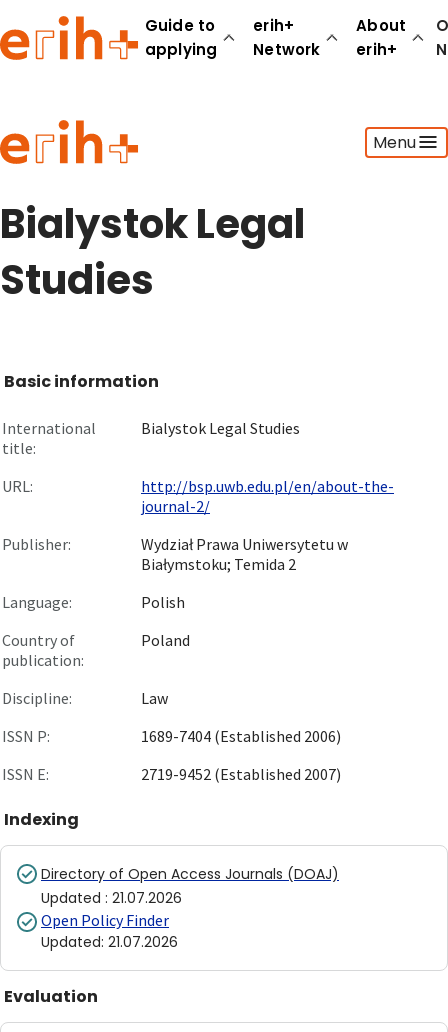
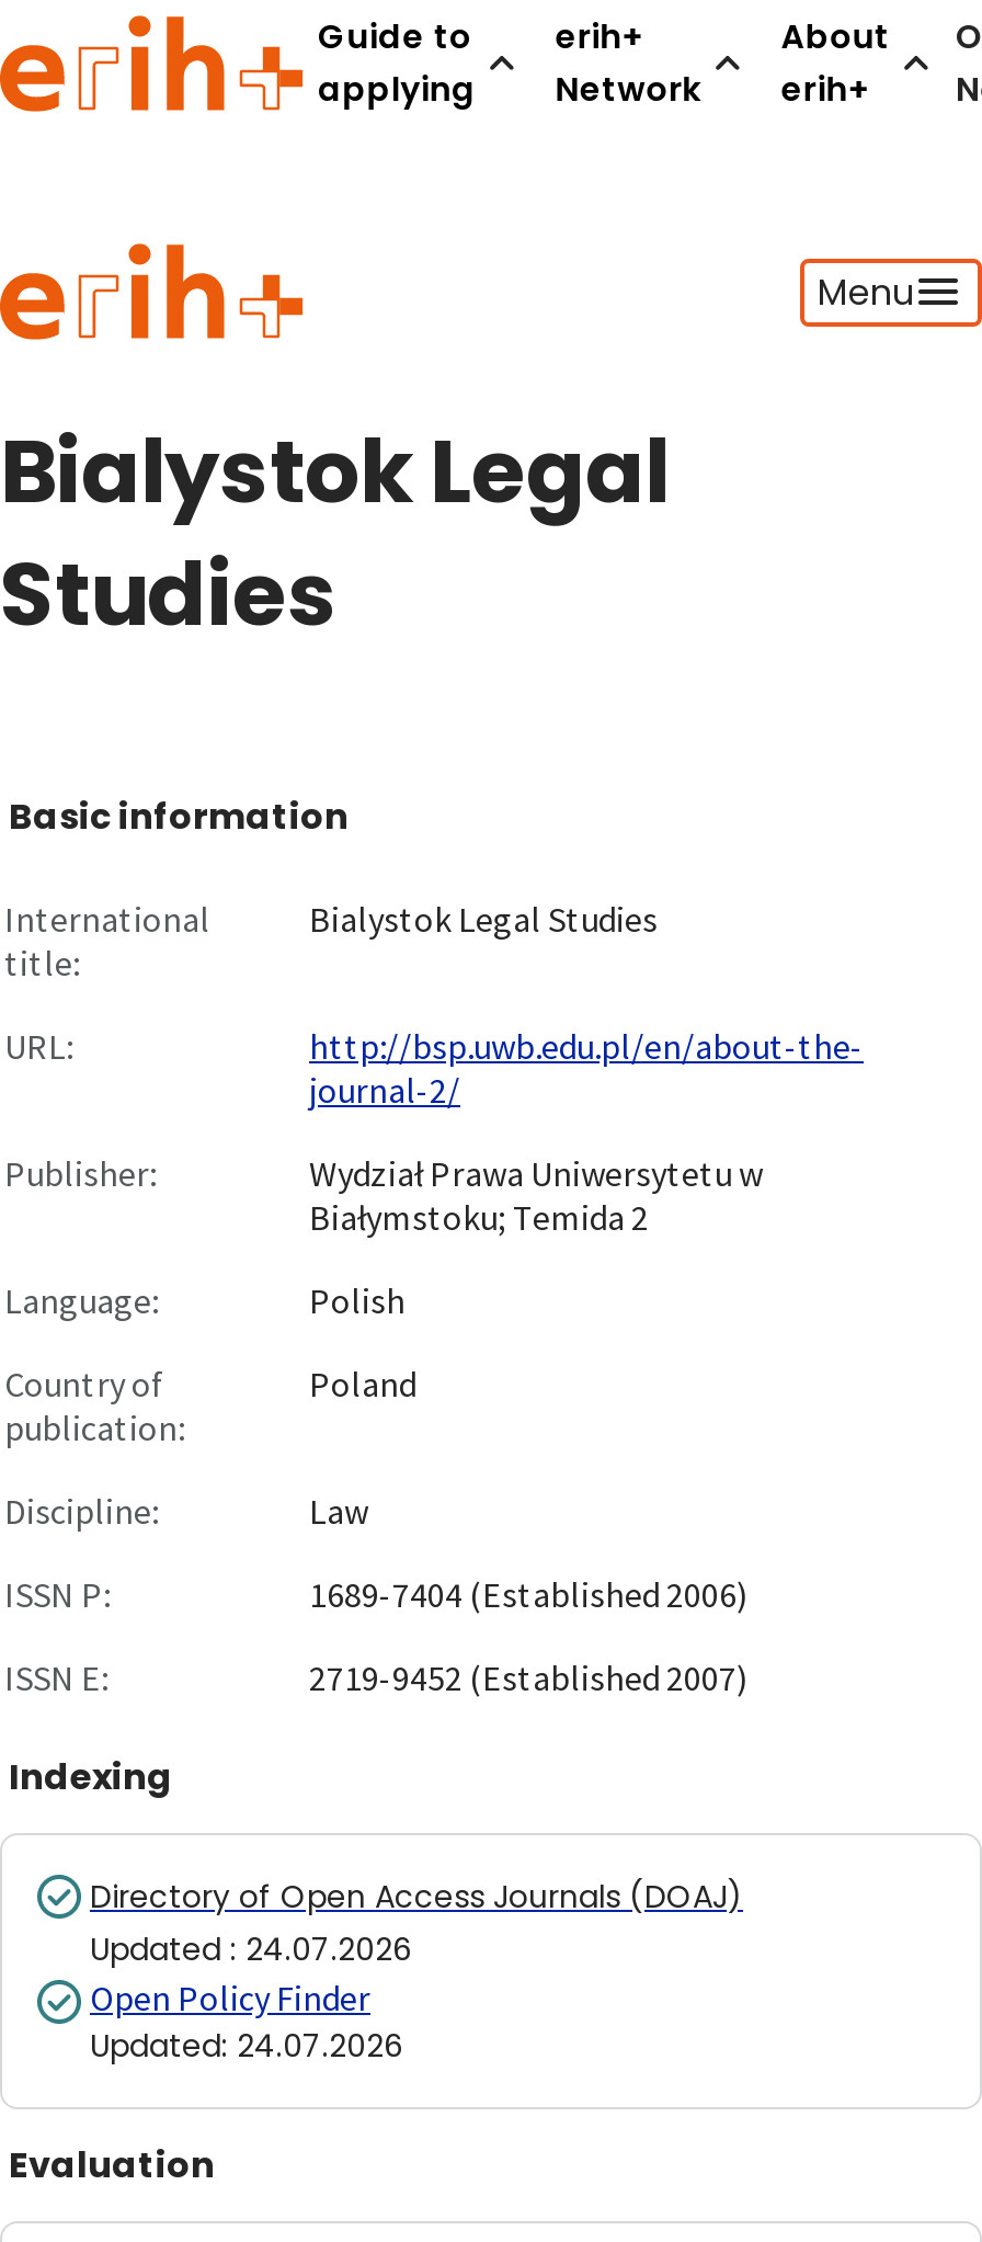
[41,888,182,908] Updated: 21.07.2026 -> [90,1928,412,1972] Updated: 24.07.2026
[41,932,178,952] Updated: 21.07.2026 -> [90,2024,403,2068] Updated: 24.07.2026

